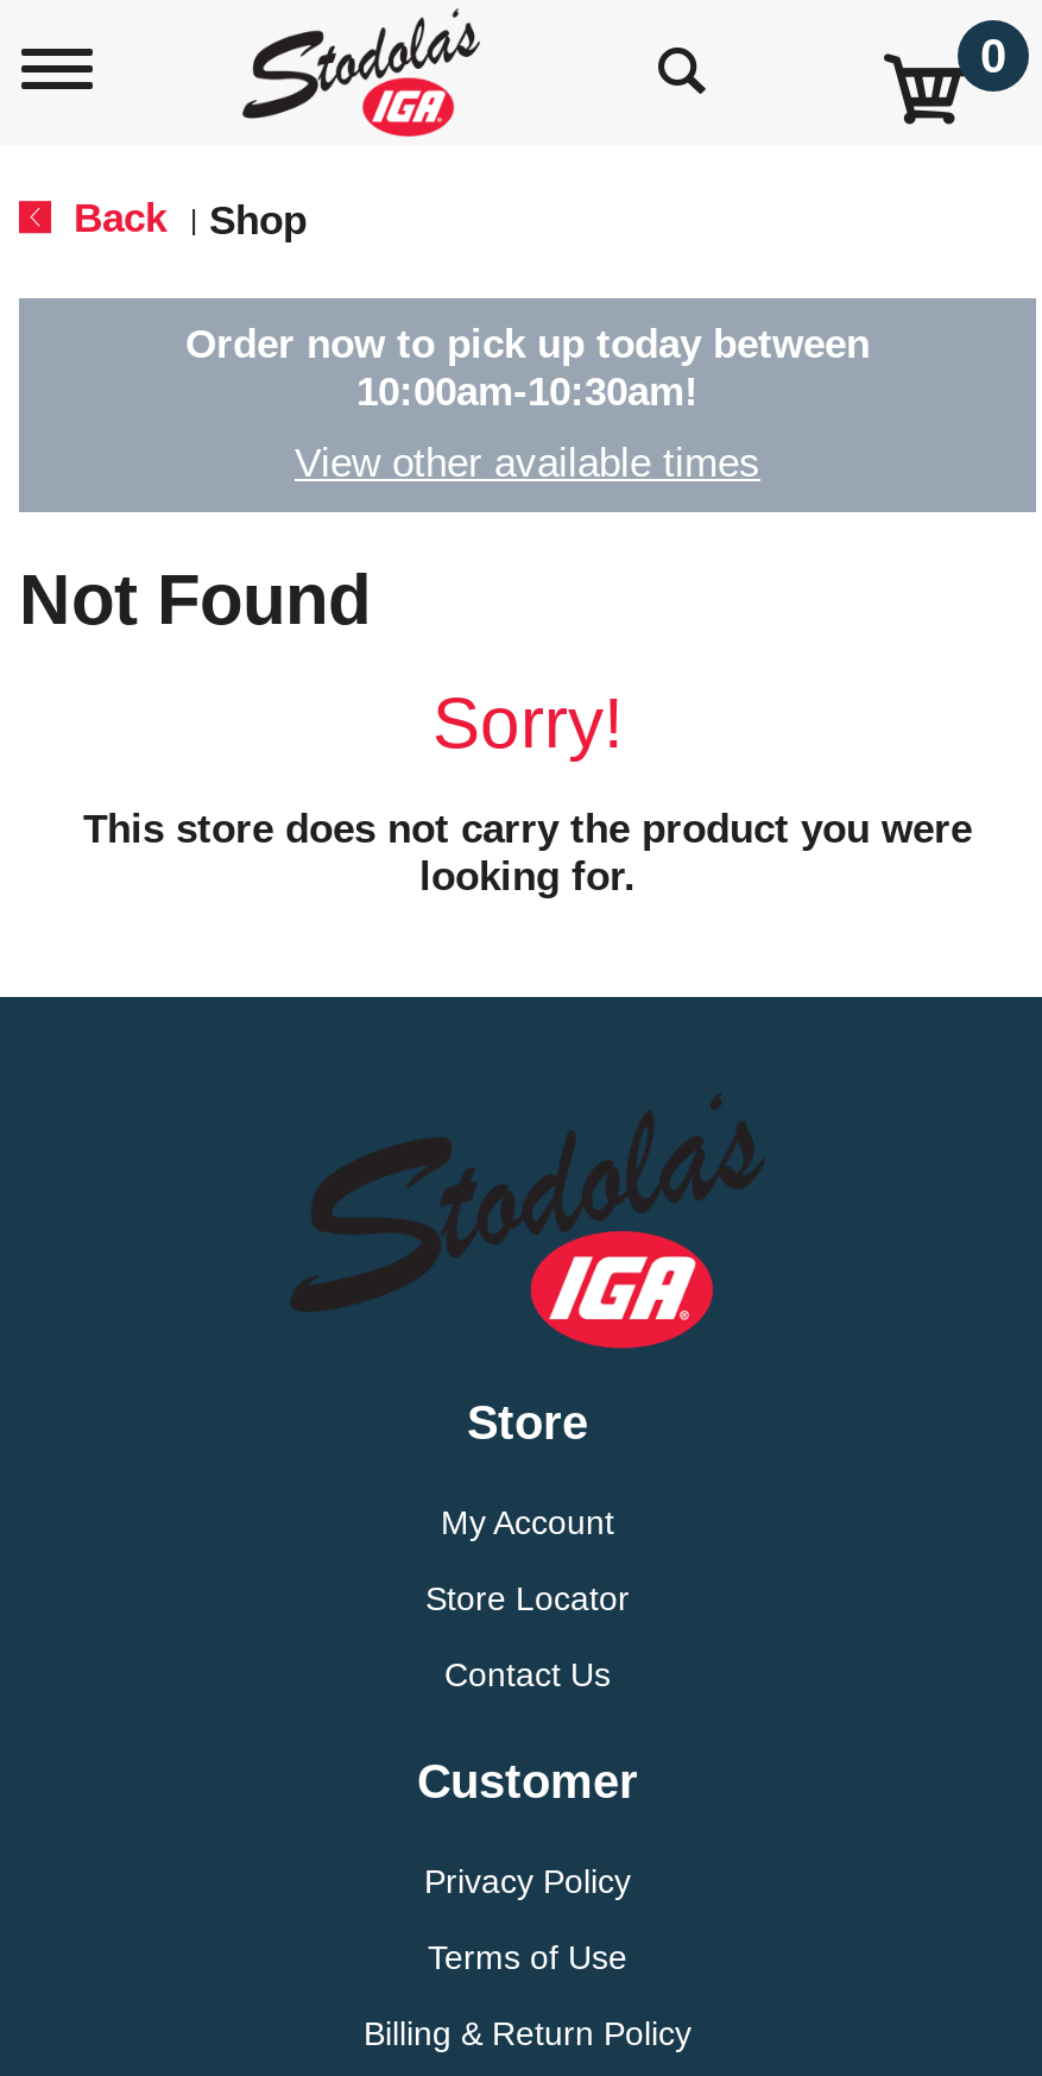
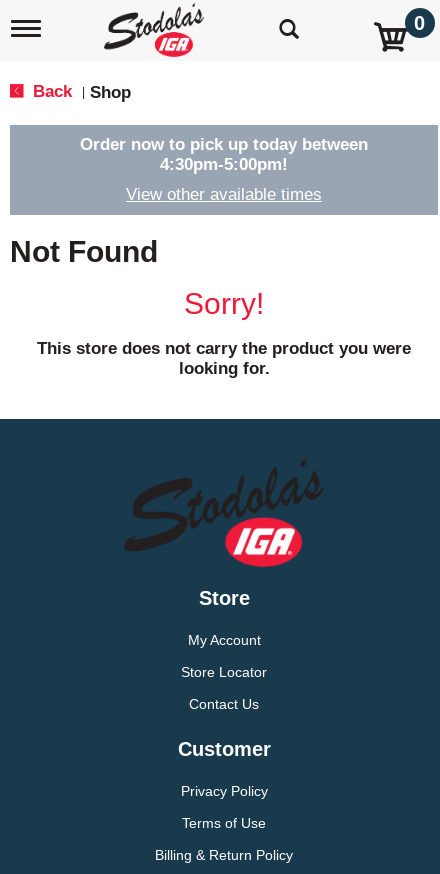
[356,370,699,415] 10:00am-10:30am! -> [160,155,288,174] 4:30pm-5:00pm!

